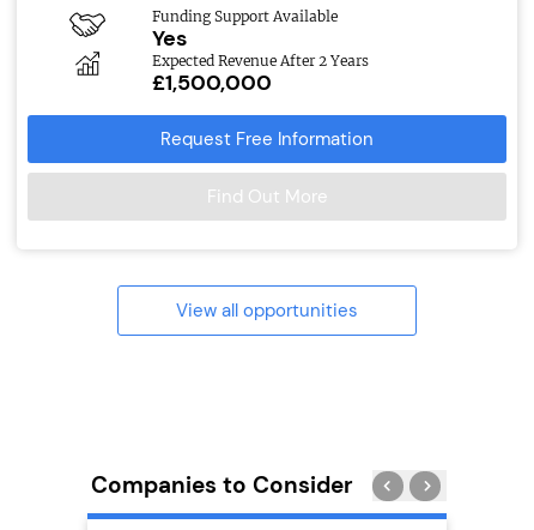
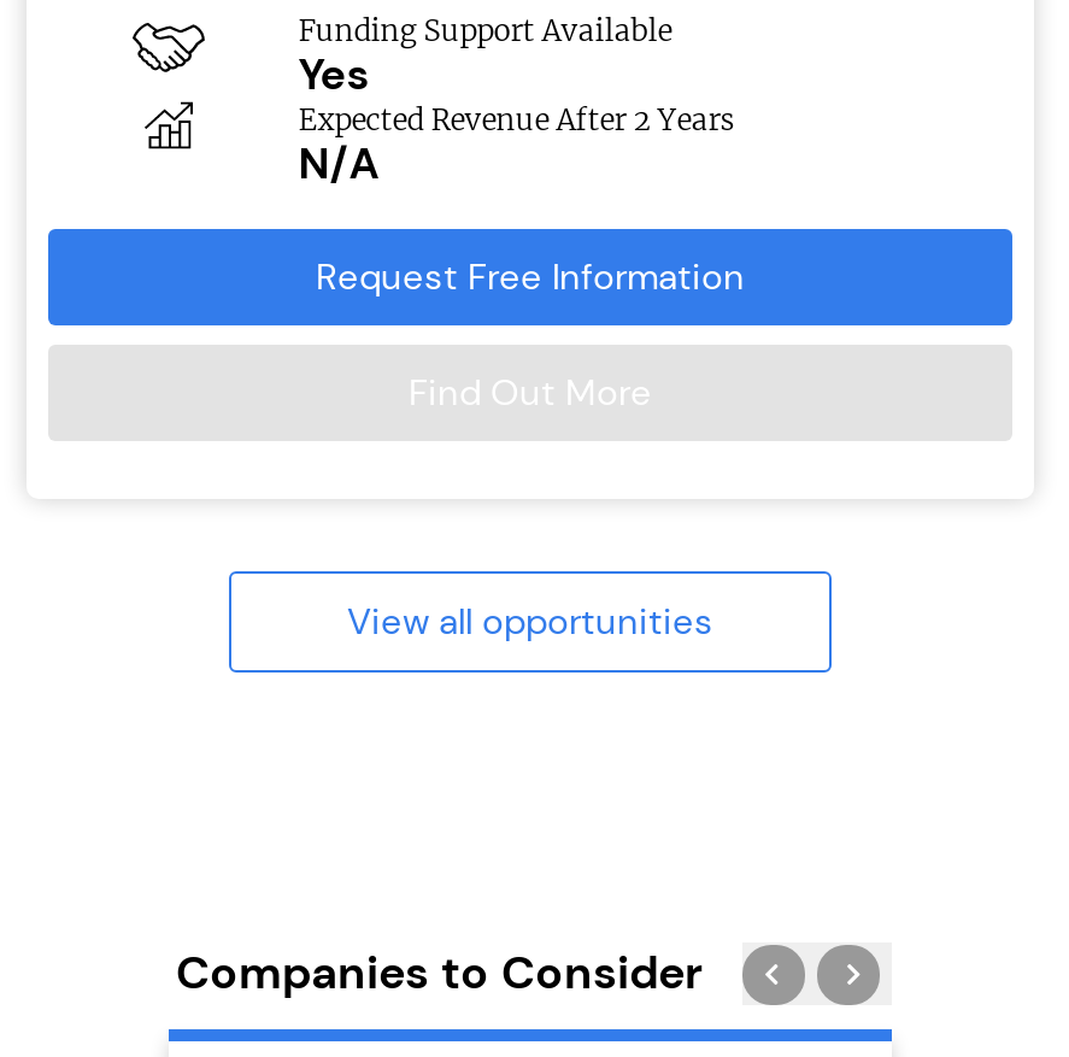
[152,68,272,97] £1,500,000 -> [298,135,380,193] N/A

